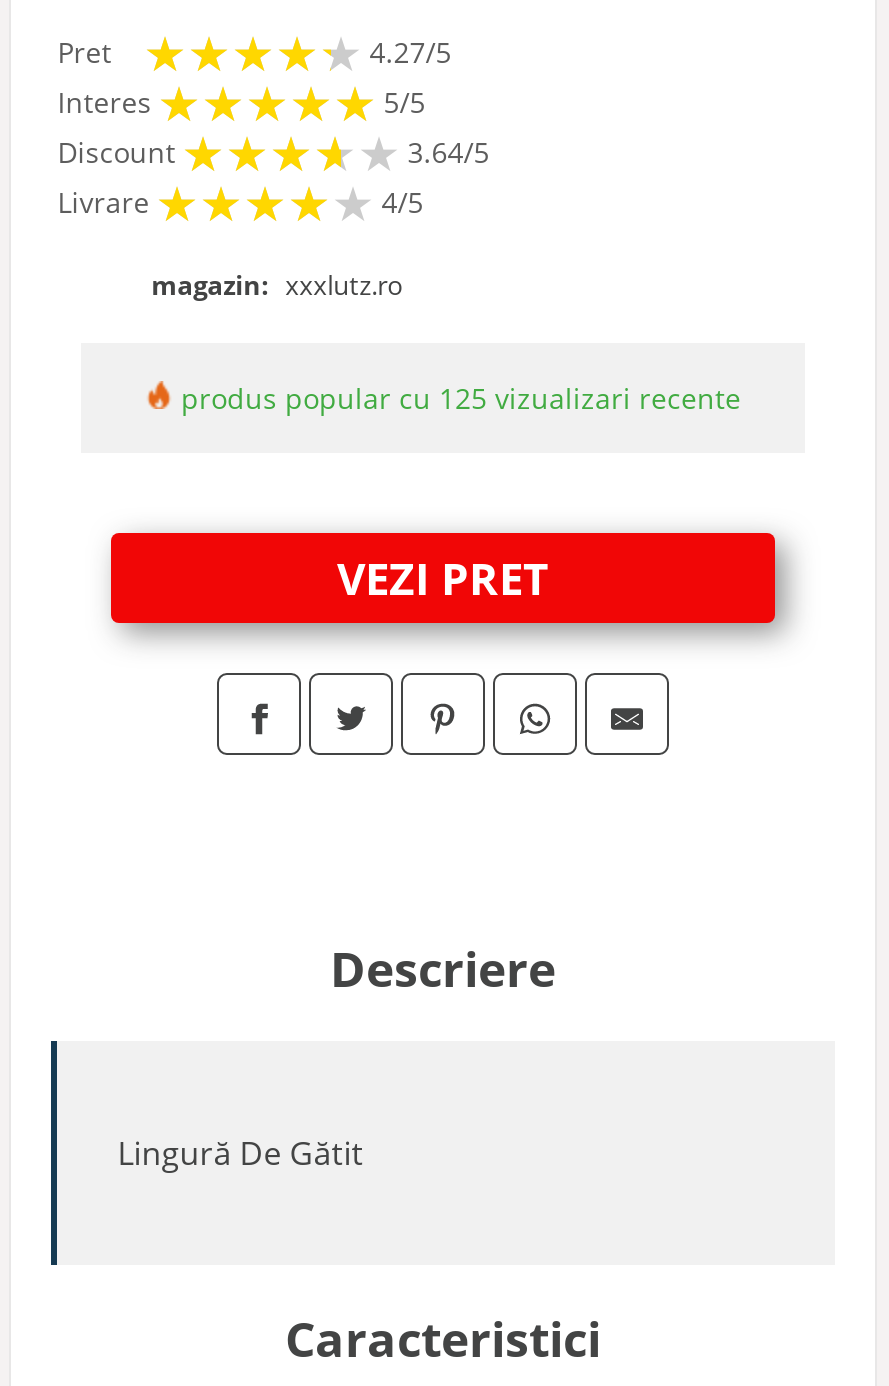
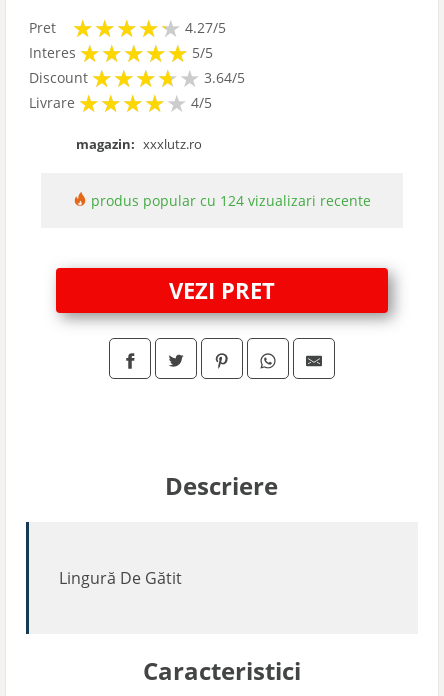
[173,379,741,417] produs popular cu 125 vizualizari recente -> [87,191,371,210] produs popular cu 124 vizualizari recente

